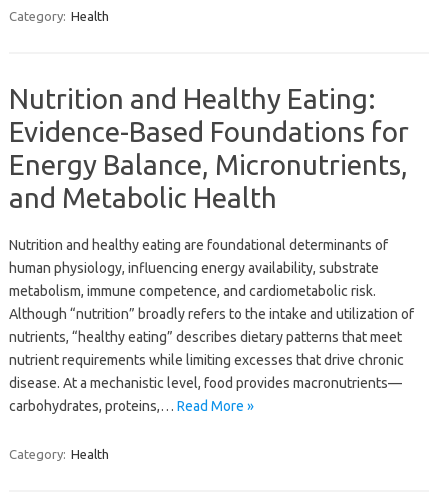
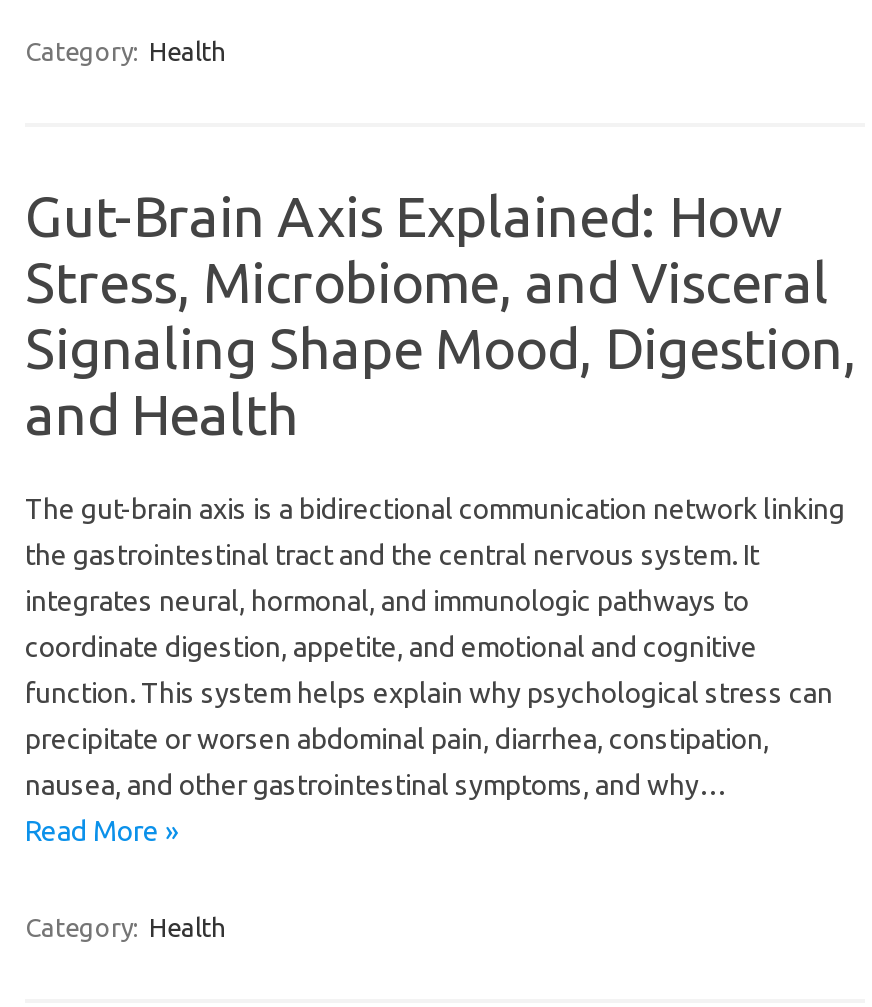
[9,83,409,213] Nutrition and Healthy Eating: | Evidence-Based Foundations for | Energy Balance, Micronutrients, | and Metabolic Health -> [25,185,857,445] Gut-Brain Axis Explained: How | Stress, Microbiome, and Visceral | Signaling Shape Mood, Digestion, | and Health
[9,237,414,414] Nutrition and healthy eating are foundational determinants of | human physiology, influencing energy availability, substrate | metabolism, immune competence, and cardiometabolic risk. | Although “nutrition” broadly refers to the intake and utilization of | nutrients, “healthy eating” describes dietary patterns that meet | nutrient requirements while limiting excesses that drive chronic | disease. At a mechanistic level, food provides macronutrients— | carbohydrates, proteins,… Read More » -> [25,493,845,847] The gut-brain axis is a bidirectional communication network linking | the gastrointestinal tract and the central nervous system. It | integrates neural, hormonal, and immunologic pathways to | coordinate digestion, appetite, and emotional and cognitive | function. This system helps explain why psychological stress can | precipitate or worsen abdominal pain, diarrhea, constipation, | nausea, and other gastrointestinal symptoms, and why… | Read More »

